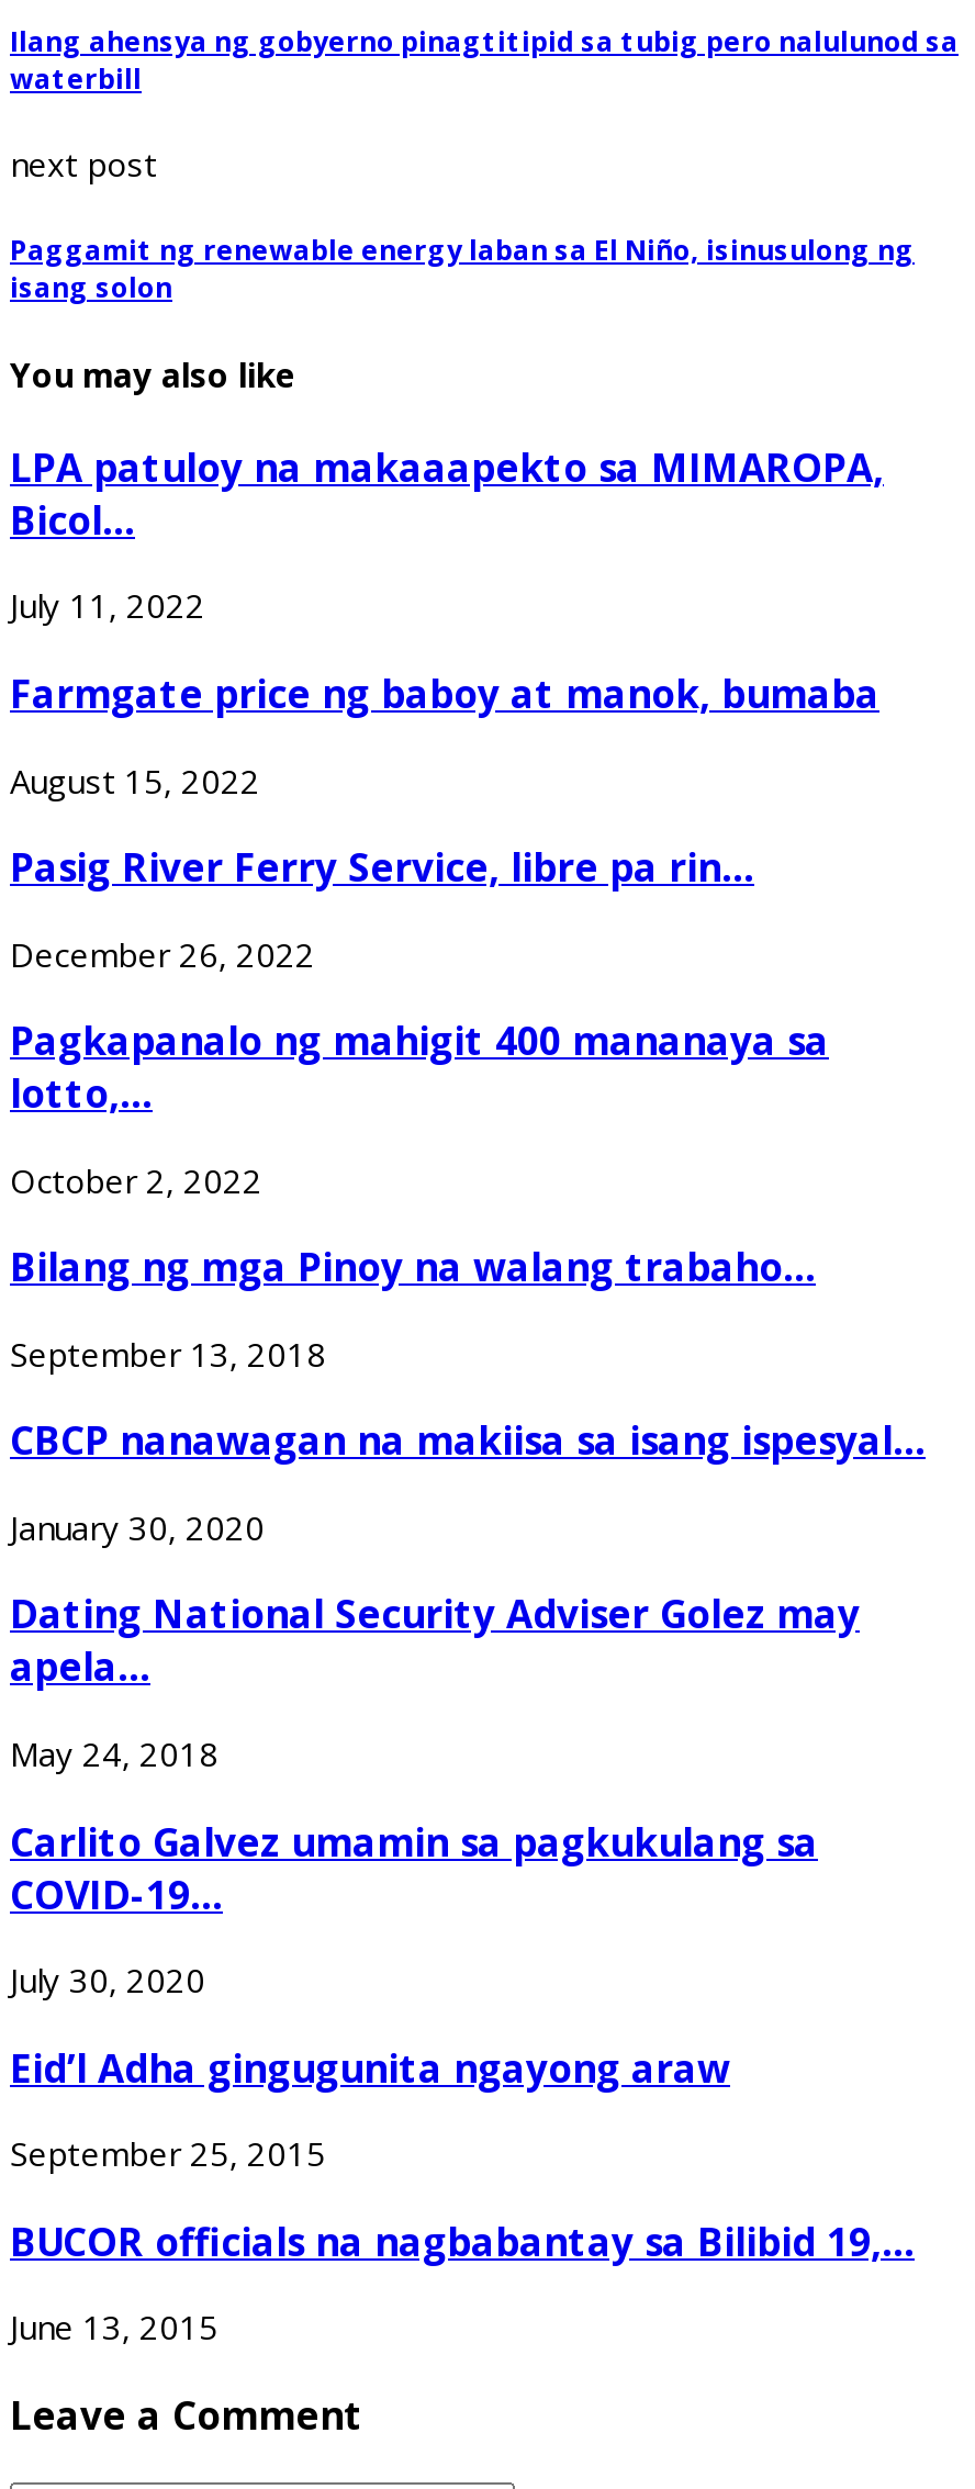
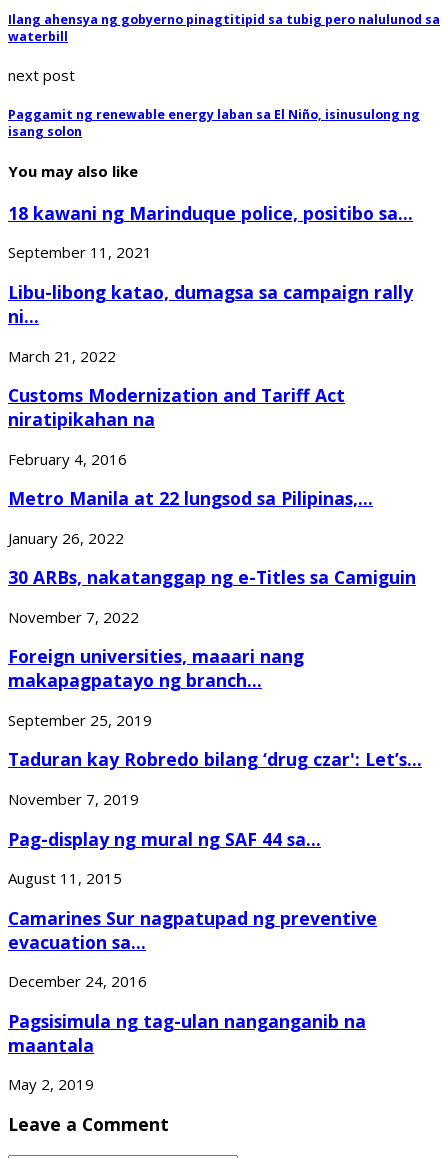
[10,440,884,545] LPA patuloy na makaaapekto sa MIMAROPA, | Bicol... -> [8,201,413,225] 18 kawani ng Marinduque police, positibo sa...
[10,584,205,628] July 11, 2022 -> [8,242,152,262] September 11, 2021
[10,666,879,719] Farmgate price ng baboy at manok, bumaba -> [8,280,413,328] Libu-libong katao, dumagsa sa campaign rally | ni...
[10,758,260,801] August 15, 2022 -> [8,345,116,365] March 21, 2022
[10,840,754,893] Pasig River Ferry Service, libre pa rin... -> [8,383,345,431] Customs Modernization and Tariff Act | niratipikahan na
[10,931,315,975] December 26, 2022 -> [8,449,127,469] February 4, 2016
[10,1014,829,1119] Pagkapanalo ng mahigit 400 mananaya sa | lotto,... -> [8,486,373,510] Metro Manila at 22 lungsod sa Pilipinas,...
[10,1158,262,1202] October 2, 2022 -> [8,528,124,548] January 26, 2022
[10,1240,816,1293] Bilang ng mga Pinoy na walang trabaho... -> [8,565,416,589] 30 ARBs, nakatanggap ng e-Titles sa Camiguin
[10,1331,326,1375] September 13, 2018 -> [8,607,139,627] November 7, 2022
[10,1414,926,1467] CBCP nanawagan na makiisa sa isang ispesyal... -> [8,644,304,692] Foreign universities, maaari nang | makapagpatayo ng branch...
[10,1505,265,1549] January 30, 2020 -> [8,710,152,730] September 25, 2019
[10,1588,860,1693] Dating National Security Adviser Golez may | apela... -> [8,747,422,771] Taduran kay Robredo bilang ‘drug czar': Let’s...
[10,1731,218,1775] May 24, 2018 -> [8,789,139,809] November 7, 2019
[10,1814,818,1919] Carlito Galvez umamin sa pagkukulang sa | COVID-19... -> [8,827,321,851] Pag-display ng mural ng SAF 44 sa...
[10,1958,205,2002] July 30, 2020 -> [8,868,122,888] August 11, 2015
[10,2040,730,2093] Eid’l Adha gingugunita ngayong araw -> [8,906,377,954] Camarines Sur nagpatupad ng preventive | evacuation sa...
[10,2132,326,2175] September 25, 2015 -> [8,971,147,991] December 24, 2016
[10,2214,915,2267] BUCOR officials na nagbabantay sa Bilibid 19,... -> [8,1009,366,1057] Pagsisimula ng tag-ulan nanganganib na | maantala
[10,2305,218,2349] June 13, 2015 -> [8,1074,94,1094] May 2, 2019

